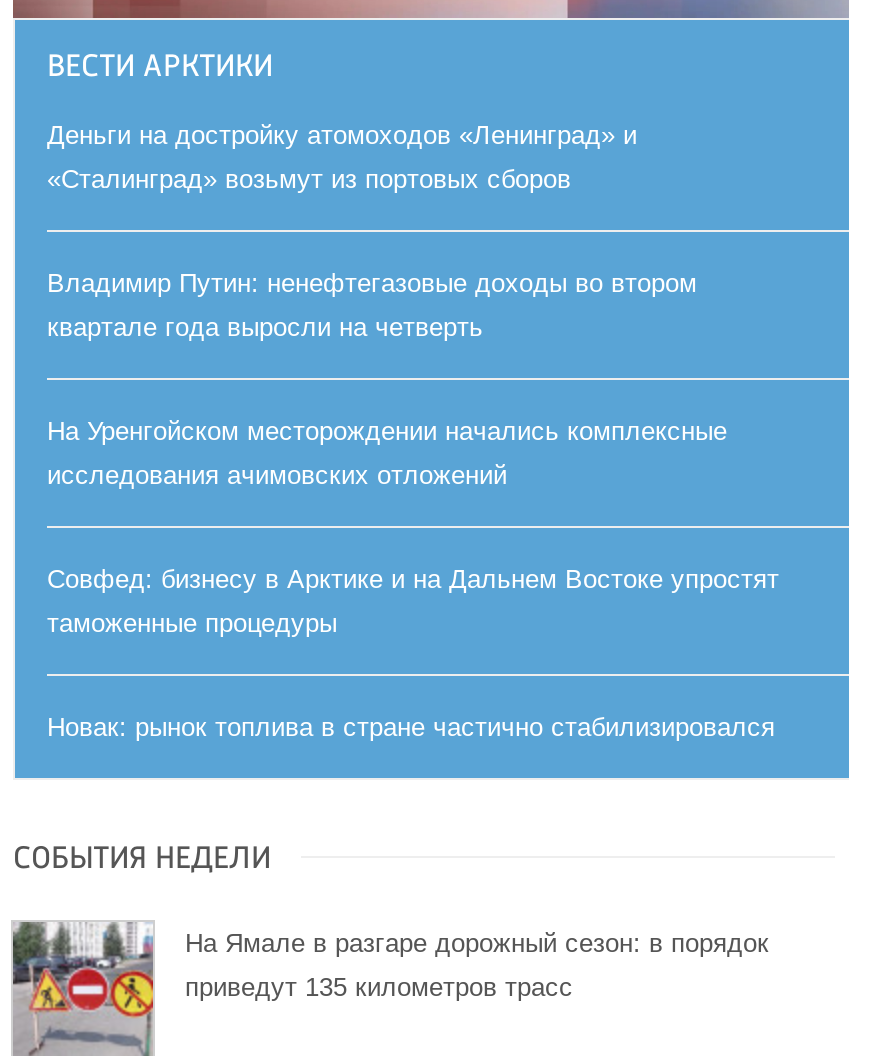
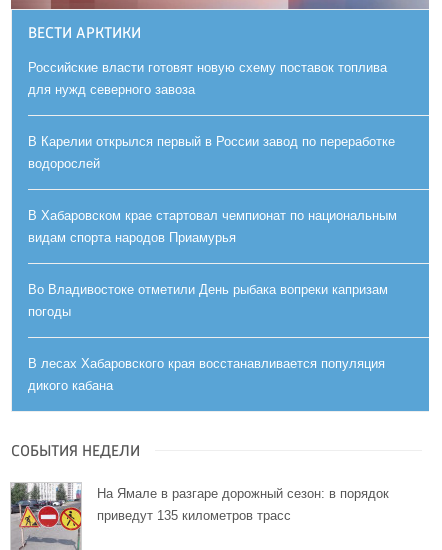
[47,120,779,742] Деньги на достройку атомоходов «Ленинград» и | «Сталинград» возьмут из портовых сборов | Владимир Путин: ненефтегазовые доходы во втором | квартале года выросли на четверть | На Уренгойском месторождении начались комплексные | исследования ачимовских отложений | Совфед: бизнесу в Арктике и на Дальнем Востоке упростят | таможенные процедуры | Новак: рынок топлива в стране частично стабилизировался -> [28,60,397,393] Российские власти готовят новую схему поставок топлива | для нужд северного завоза | В Карелии открылся первый в России завод по переработке | водорослей | В Хабаровском крае стартовал чемпионат по национальным | видам спорта народов Приамурья | Во Владивостоке отметили День рыбака вопреки капризам | погоды | В лесах Хабаровского края восстанавливается популяция | дикого кабана

